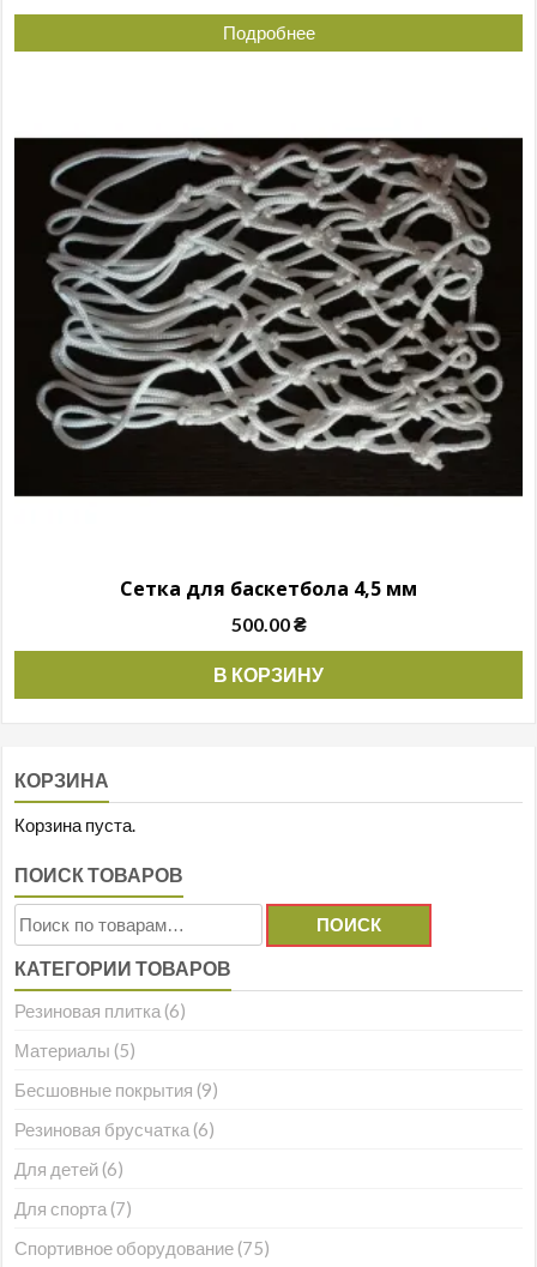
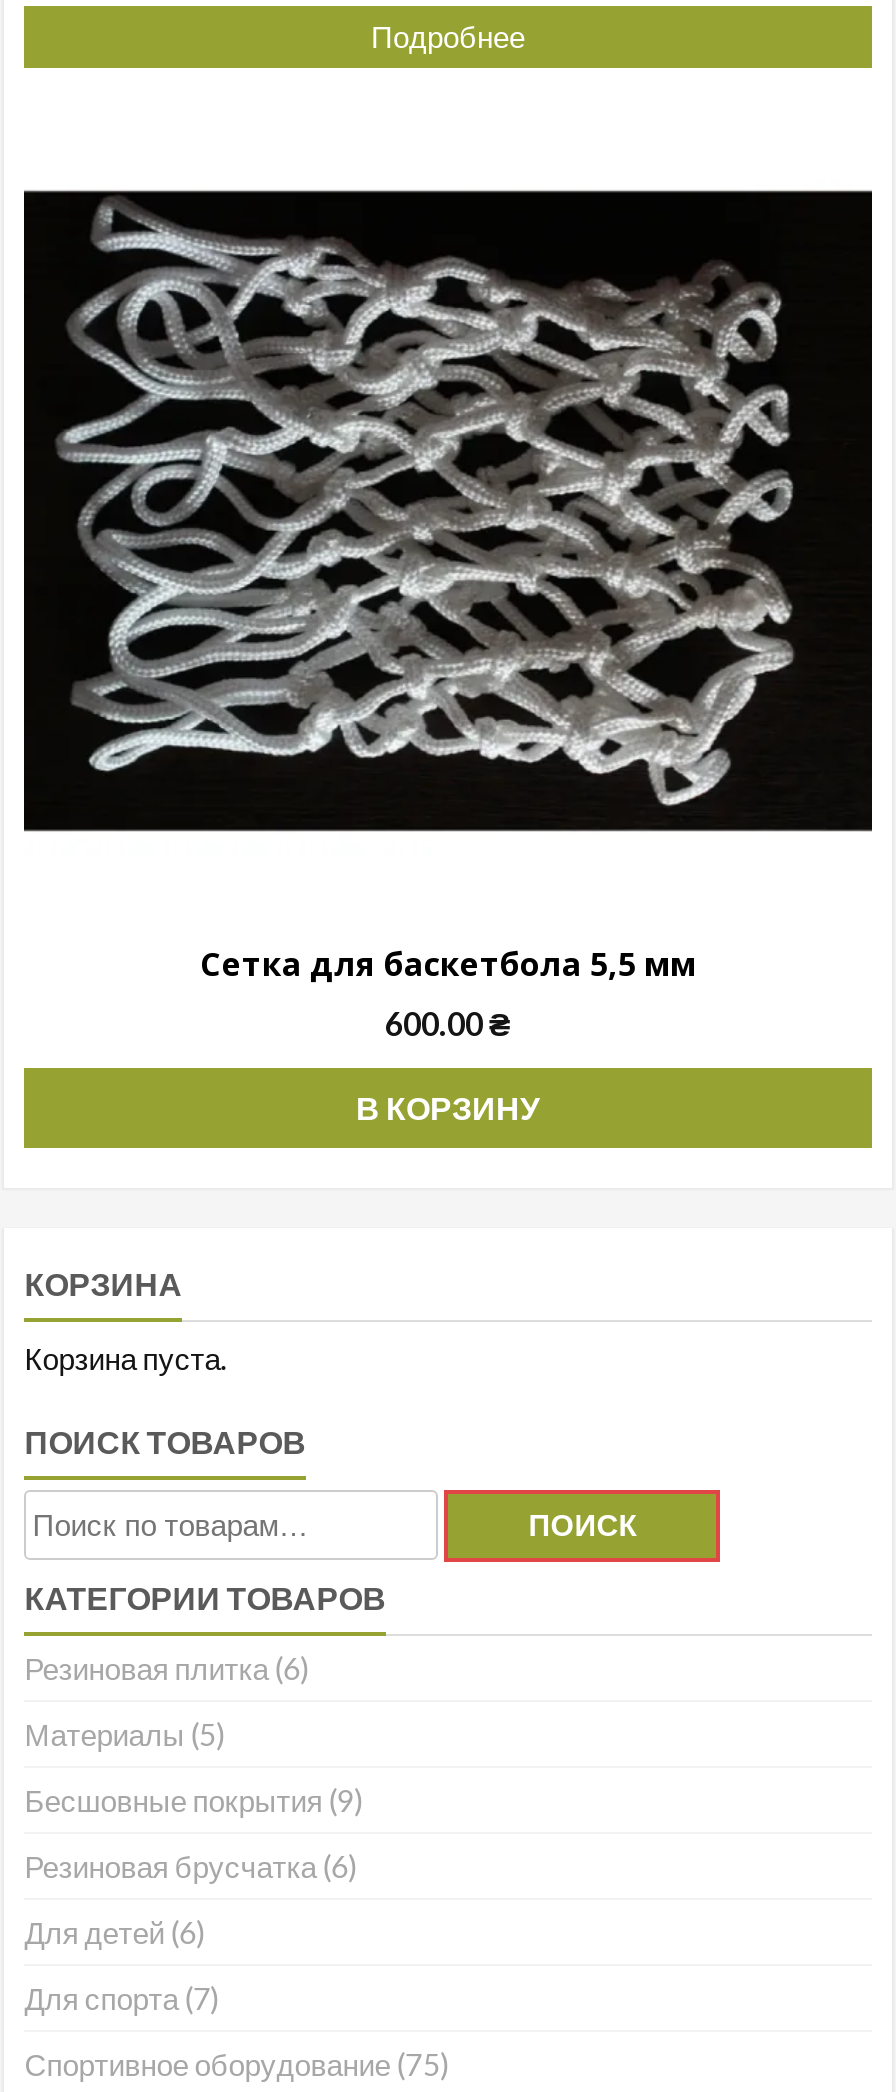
[14,125,523,509] [image] -> [22,188,874,834] [image]
[120,575,417,602] Сетка для баскетбола 4,5 мм -> [200,942,696,986] Сетка для баскетбола 5,5 мм
[231,613,306,635] 500.00₴ -> [385,1004,511,1042] 600.00₴

